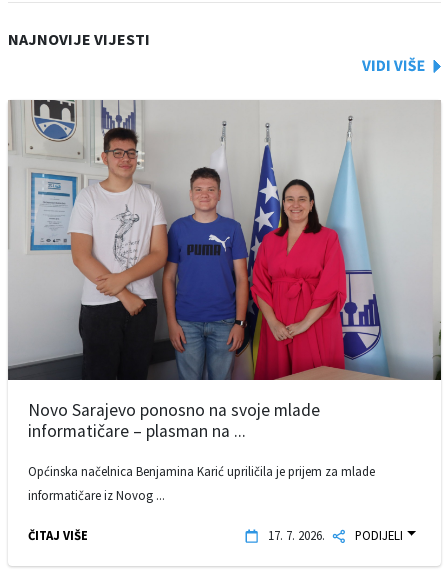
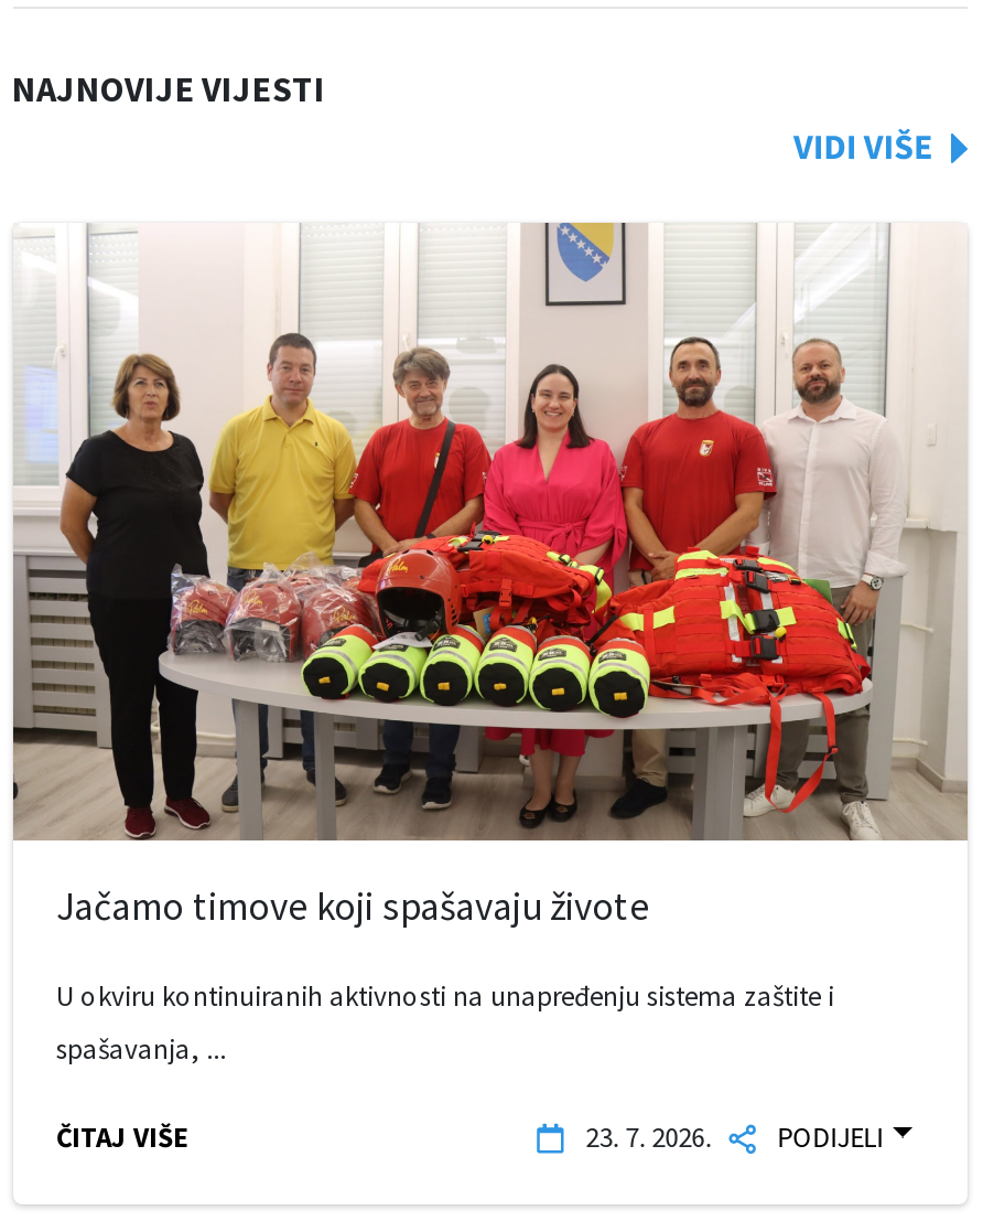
[8,99,441,442] [image] | Novo Sarajevo ponosno na svoje mlade | informatičare – plasman na ... -> [13,223,968,931] [image] | Jačamo timove koji spašavaju živote
[27,463,374,479] Općinska načelnica Benjamina Karić upriličila je prijem za mlade -> [56,978,834,1013] U okviru kontinuiranih aktivnosti na unapređenju sistema zaštite i
[27,487,164,503] informatičare iz Novog ... -> [56,1031,226,1066] spašavanja, ...
[265,527,403,543] 17. 7. 2026. PODIJELI -> [579,1119,883,1154] 23. 7. 2026. PODIJELI

